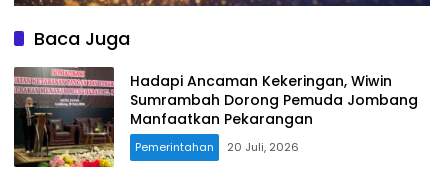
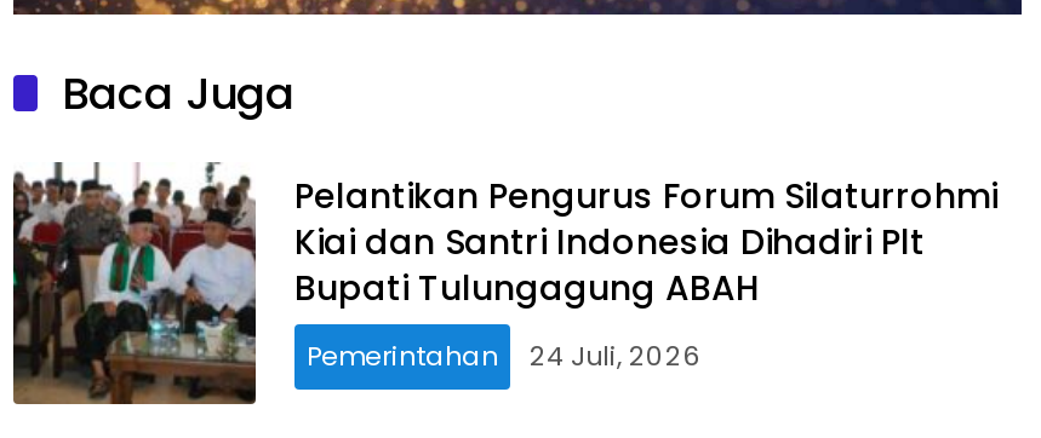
[13,66,418,168] [image] | Hadapi Ancaman Kekeringan, Wiwin | Sumrambah Dorong Pemuda Jombang | Manfaatkan Pekarangan -> [13,162,997,407] [image] | Pelantikan Pengurus Forum Silaturrohmi | Kiai dan Santri Indonesia Dihadiri Plt | Bupati Tulungagung ABAH
[135,139,299,155] Pemerintahan 20 Juli, 2026 -> [307,337,702,376] Pemerintahan 24 Juli, 2026

